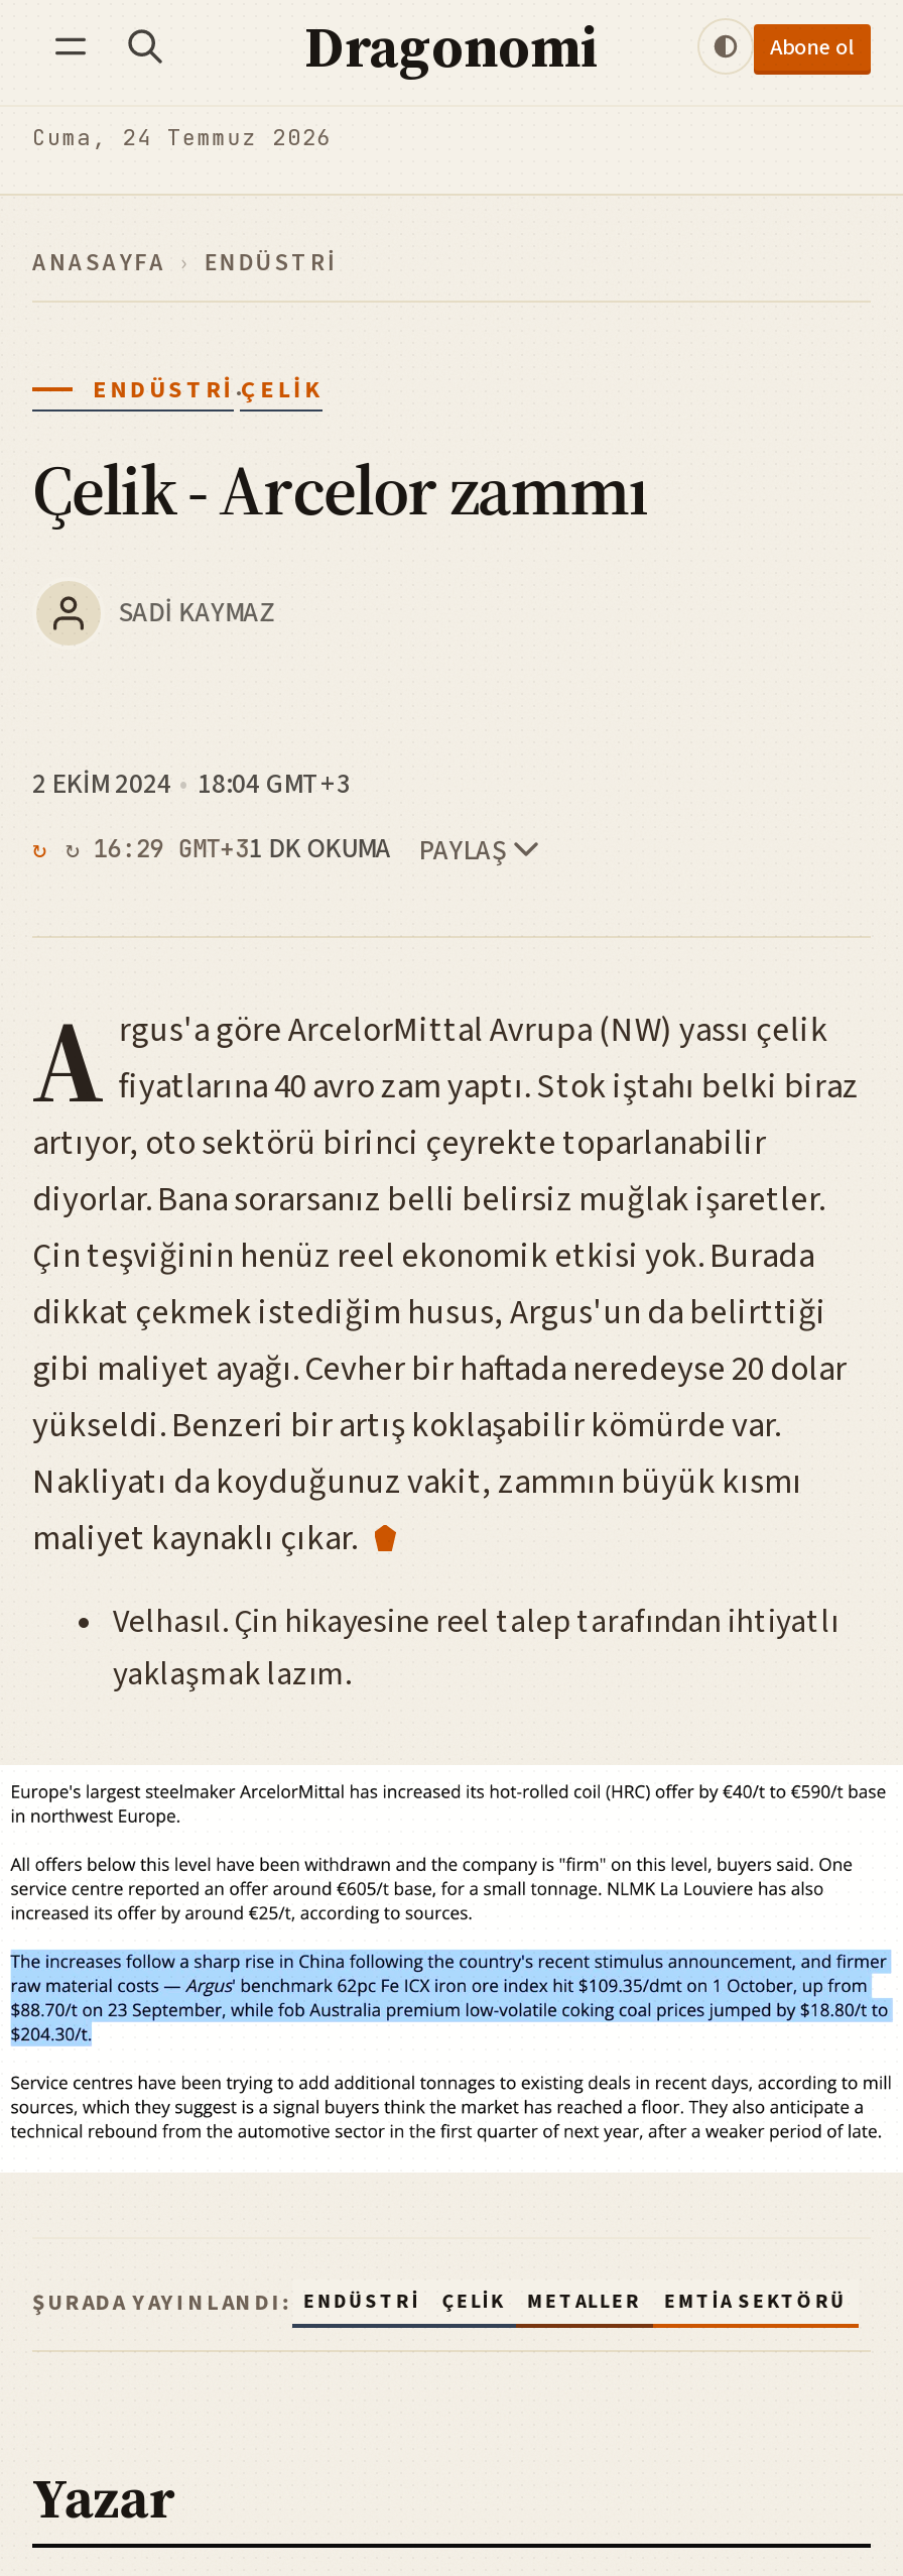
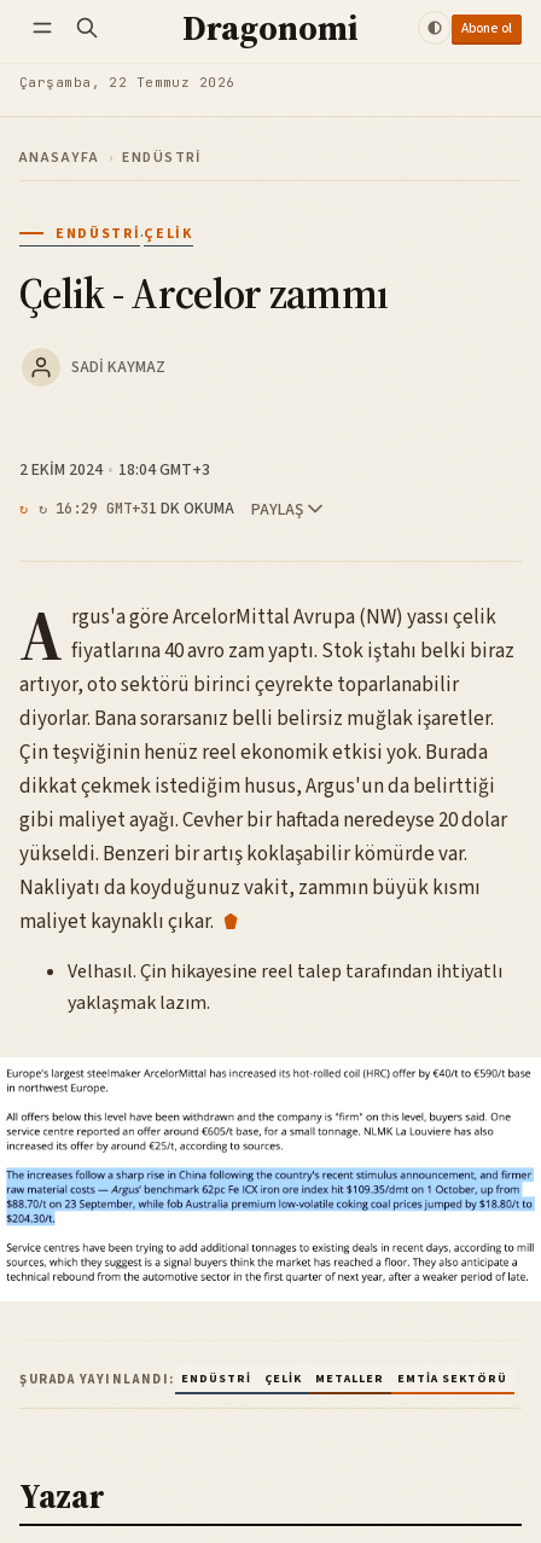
[32,124,332,152] Cuma, 24 Temmuz 2026 -> [19,74,235,91] Çarşamba, 22 Temmuz 2026

